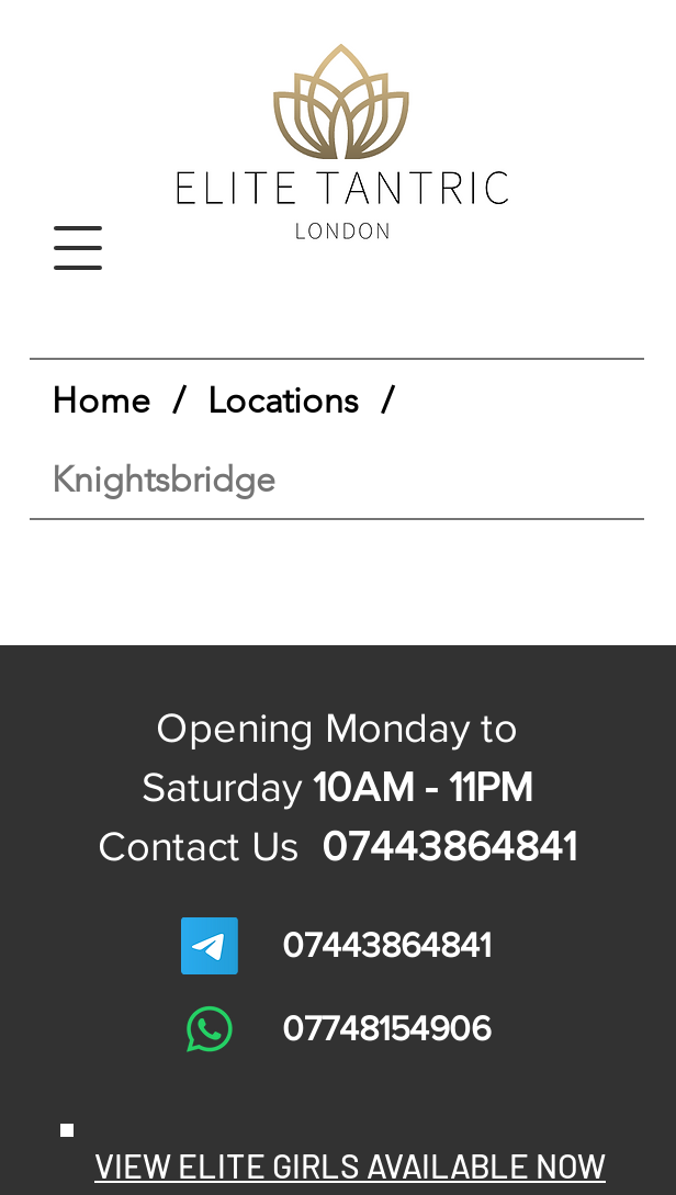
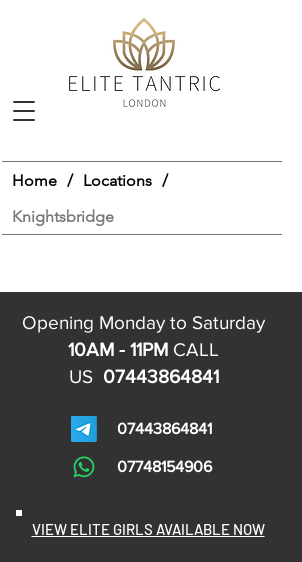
[98,704,576,869] Opening Monday to | Saturday 10AM - 11PM | Contact Us 07443864841 -> [22,312,265,387] Opening Monday to Saturday | 10AM - 11PM CALL | US 07443864841

